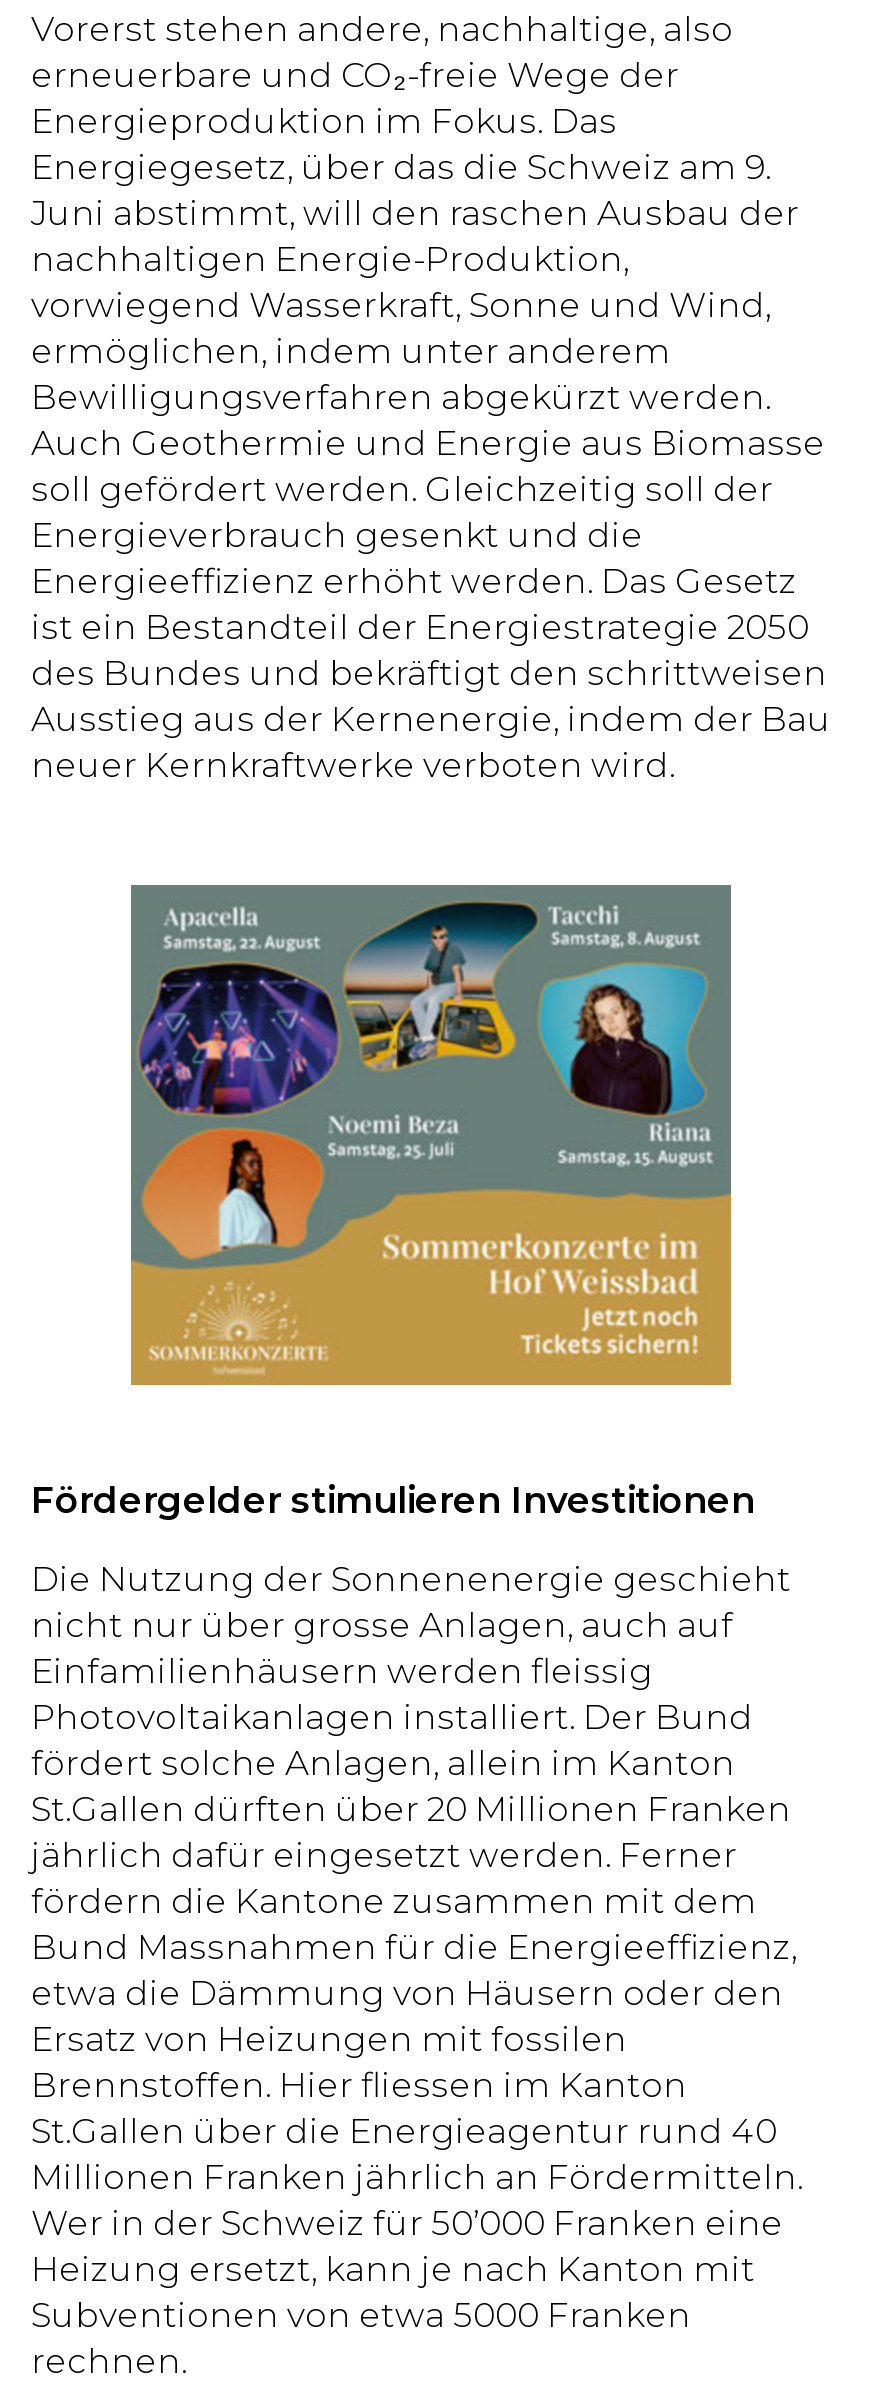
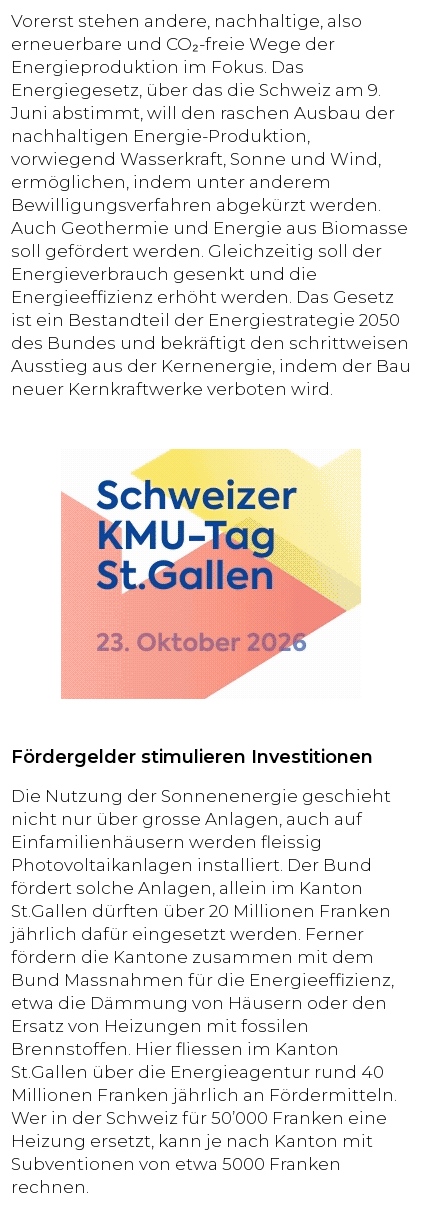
[129,883,733,1387] [image] -> [61,448,361,700] [image]

